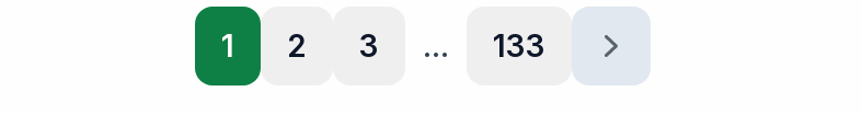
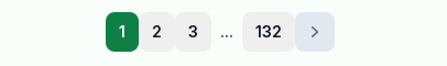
[493,26,545,64] 133 -> [255,22,282,41] 132

